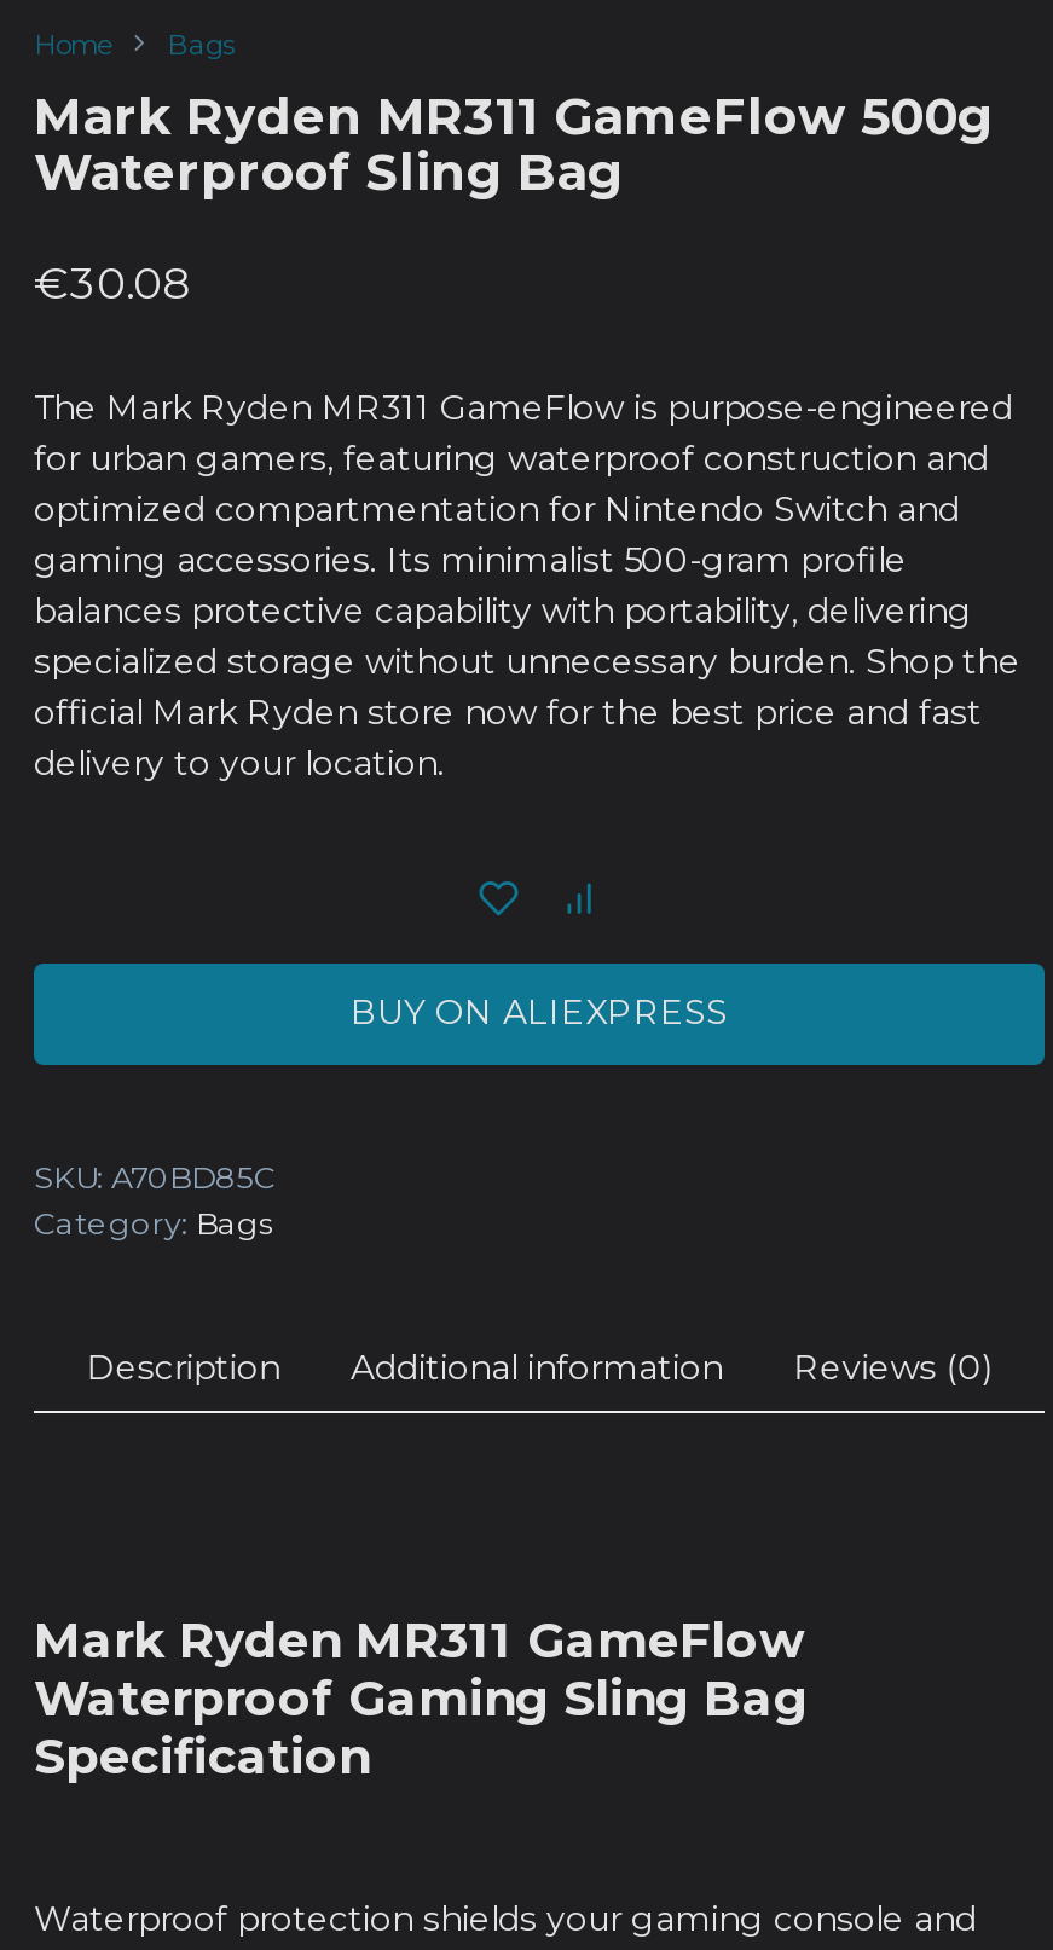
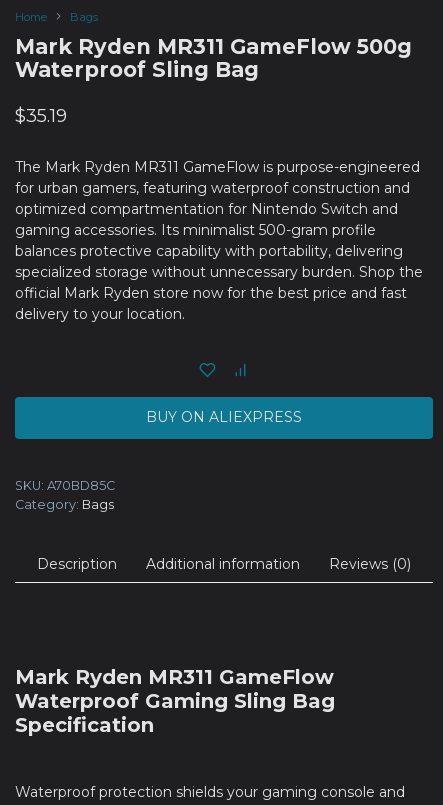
[34,255,191,311] €30.08 -> [15,104,67,127] $35.19

